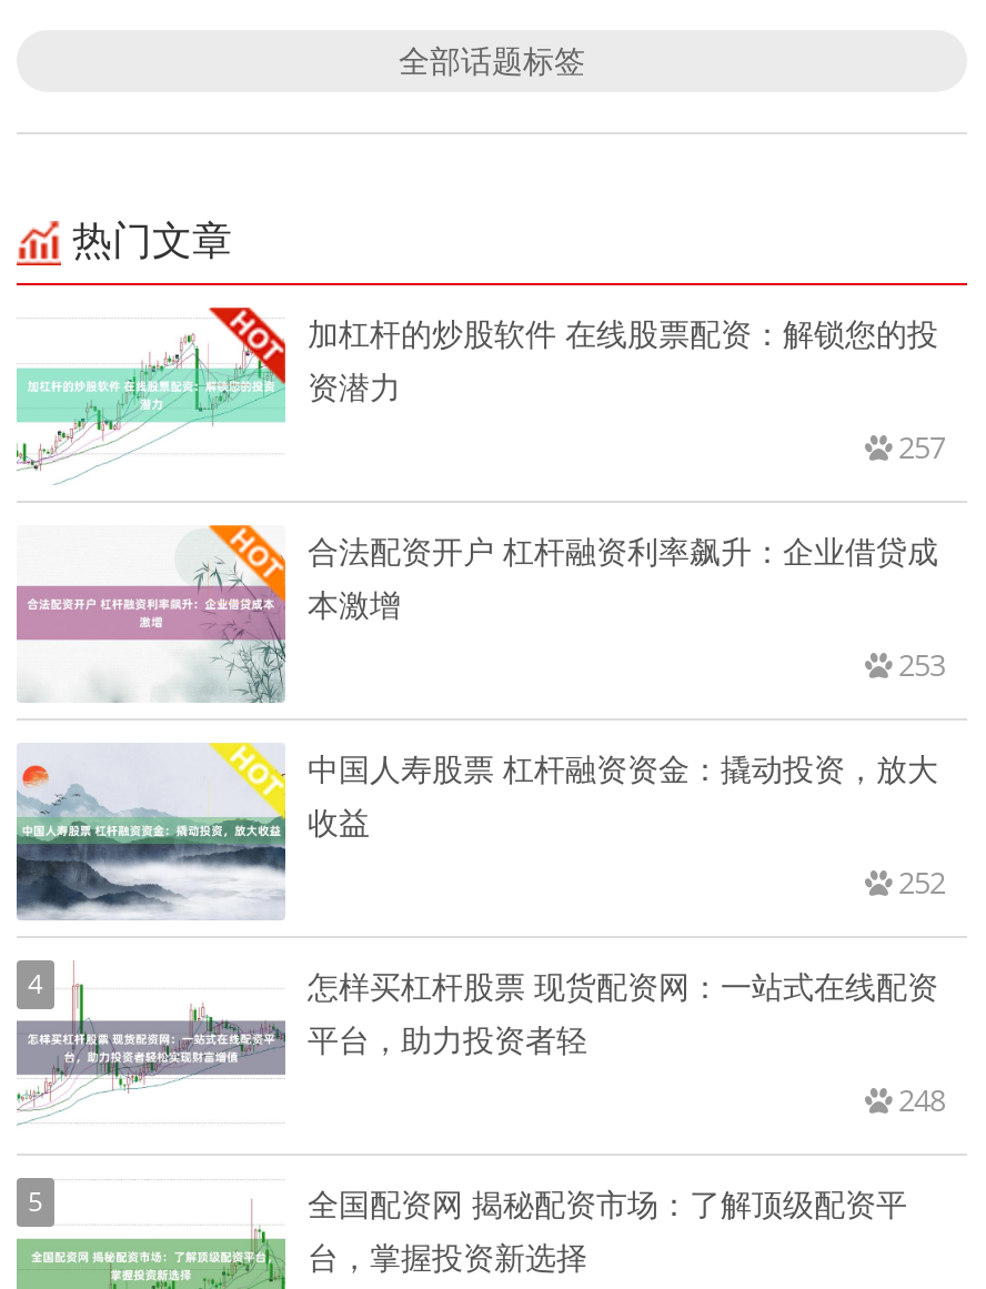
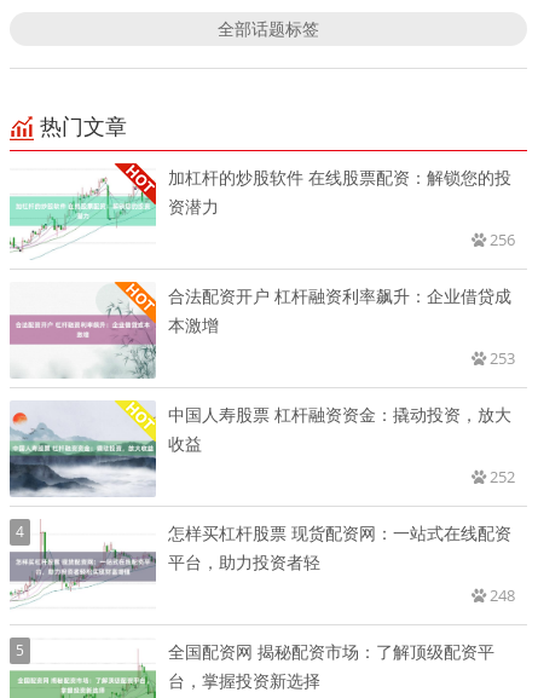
[898,426,945,466] 257 -> [490,228,515,250] 256

